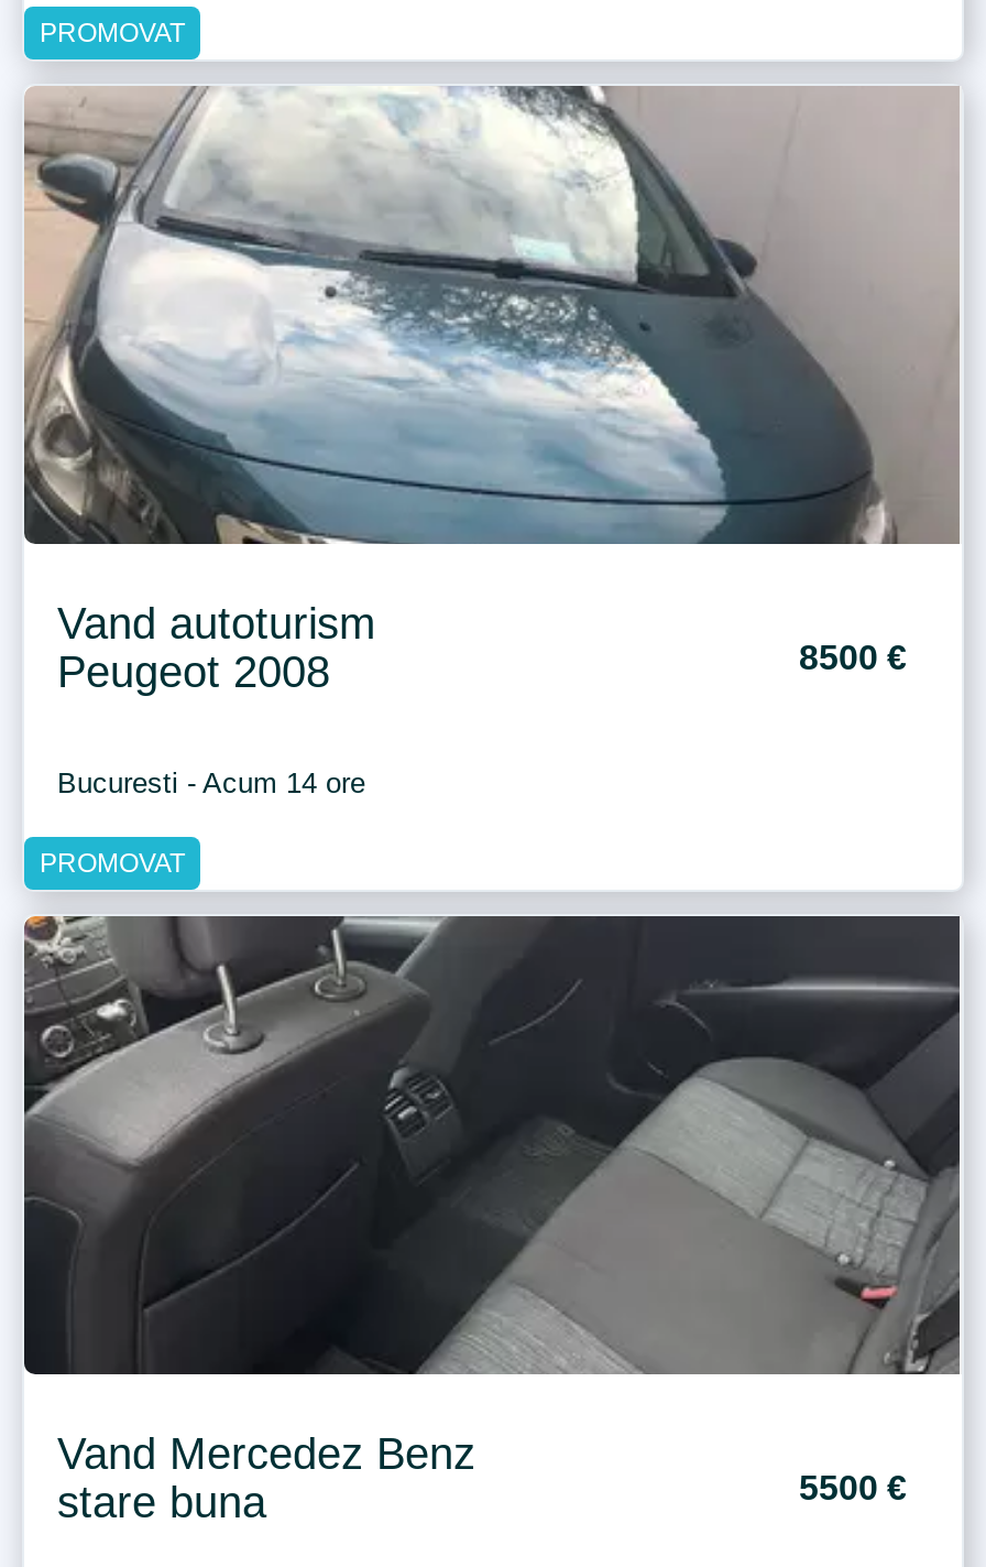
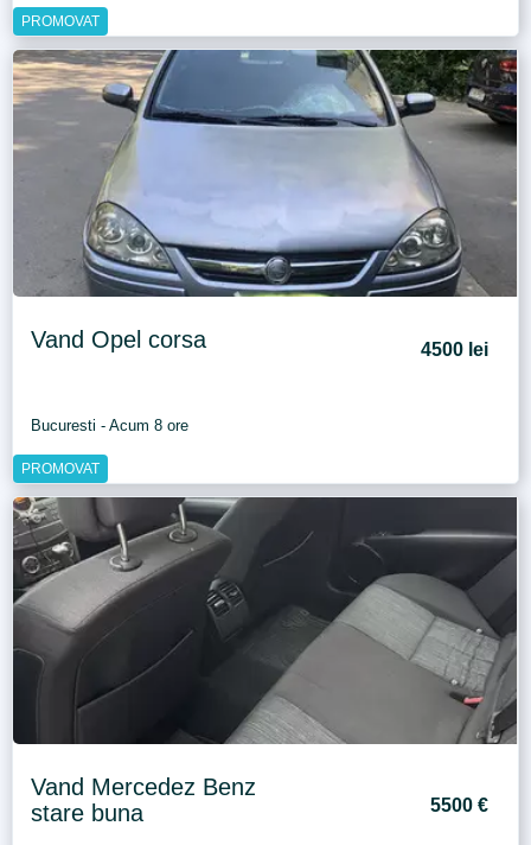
[24,84,960,696] [image] | Vand autoturism | Peugeot 2008 | 8500 € -> [13,49,518,360] [image] | Vand Opel corsa | 4500 lei
[57,766,365,799] Bucuresti - Acum 14 ore -> [31,417,188,434] Bucuresti - Acum 8 ore

